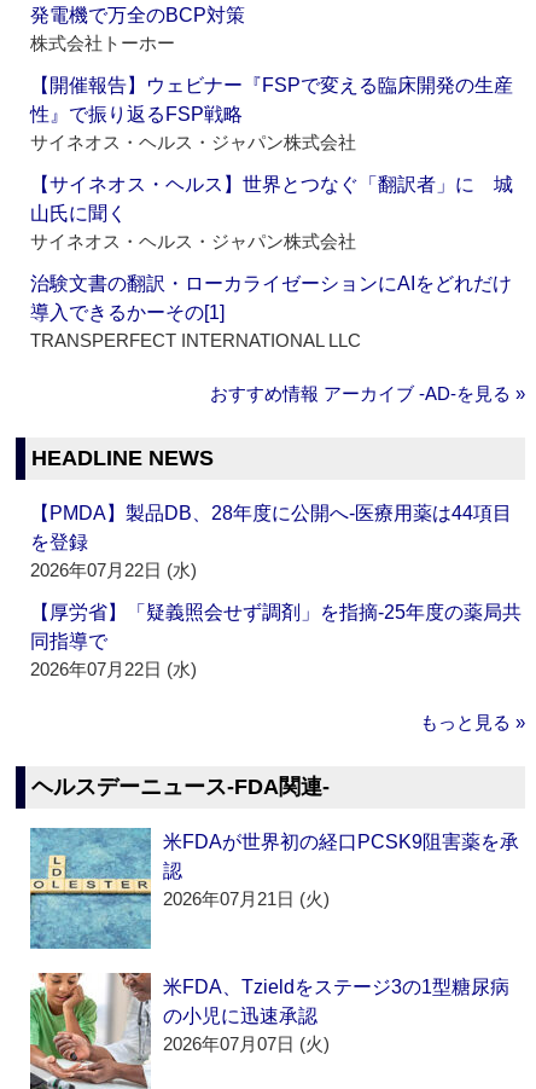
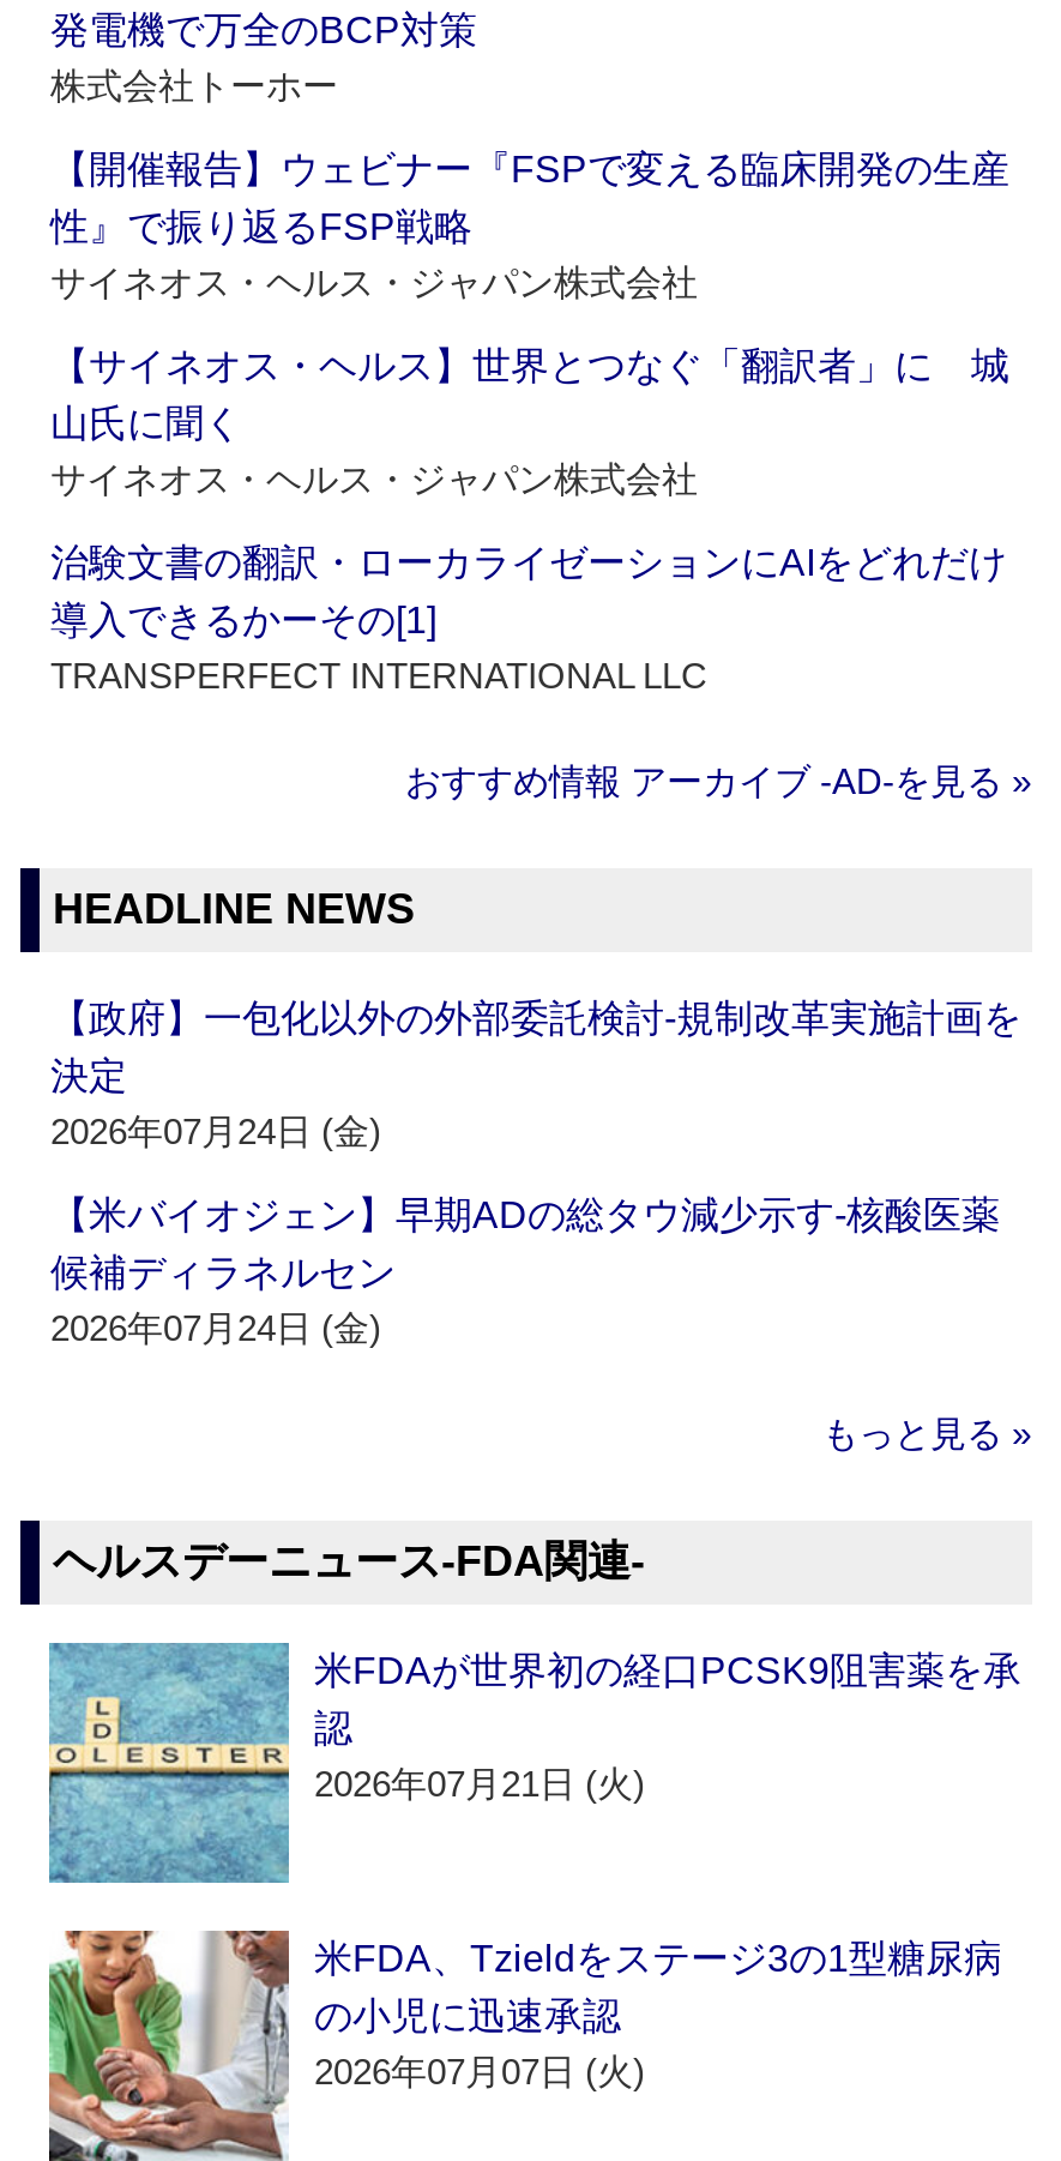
[31,503,512,581] 【PMDA】製品DB、28年度に公開へ‐医療用薬は44項目 | を登録 | 2026年07月22日 (水) -> [50,999,1021,1152] 【政府】一包化以外の外部委託検討‐規制改革実施計画を | 決定 | 2026年07月24日 (金)
[31,602,522,680] 【厚労省】「疑義照会せず調剤」を指摘‐25年度の薬局共 | 同指導で | 2026年07月22日 (水) -> [50,1195,1000,1349] 【米バイオジェン】早期ADの総タウ減少示す‐核酸医薬 | 候補ディラネルセン | 2026年07月24日 (金)

